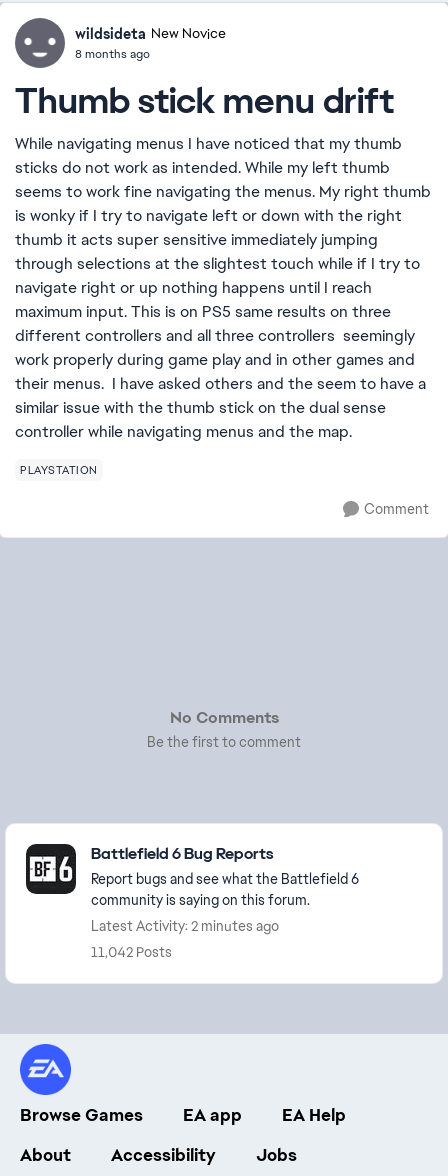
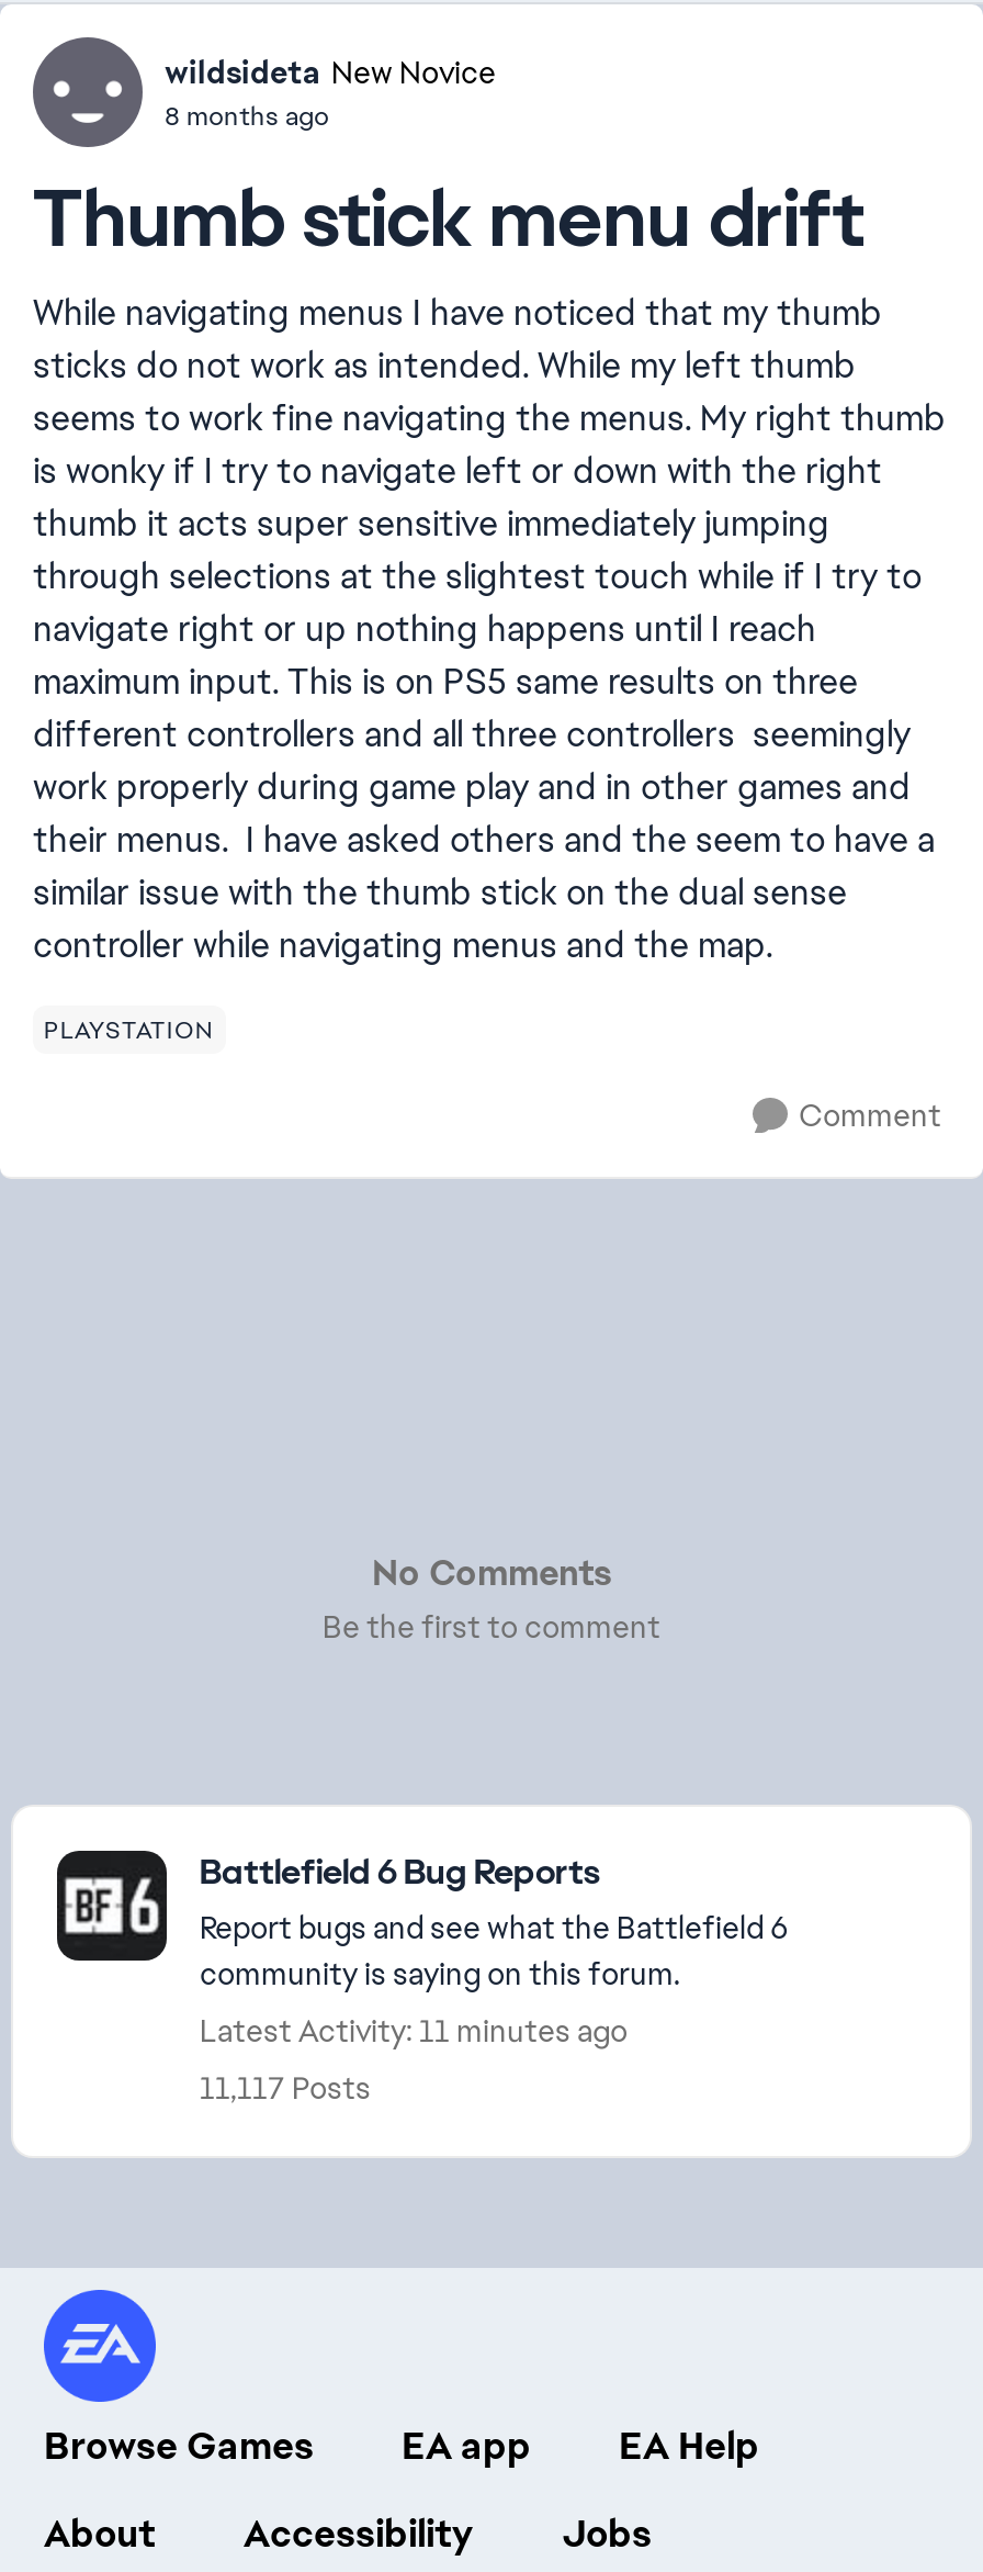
[91,917,279,935] Latest Activity: 2 minutes ago -> [200,2011,628,2051] Latest Activity: 11 minutes ago
[91,943,172,961] 11,042 Posts -> [200,2068,371,2108] 11,117 Posts

